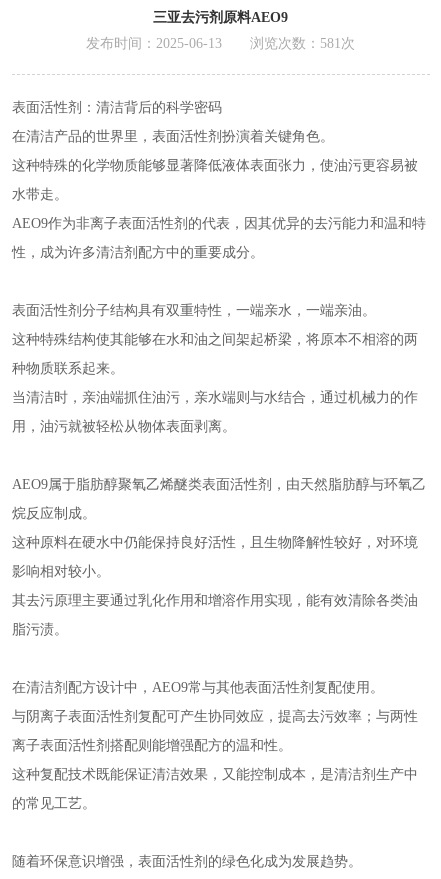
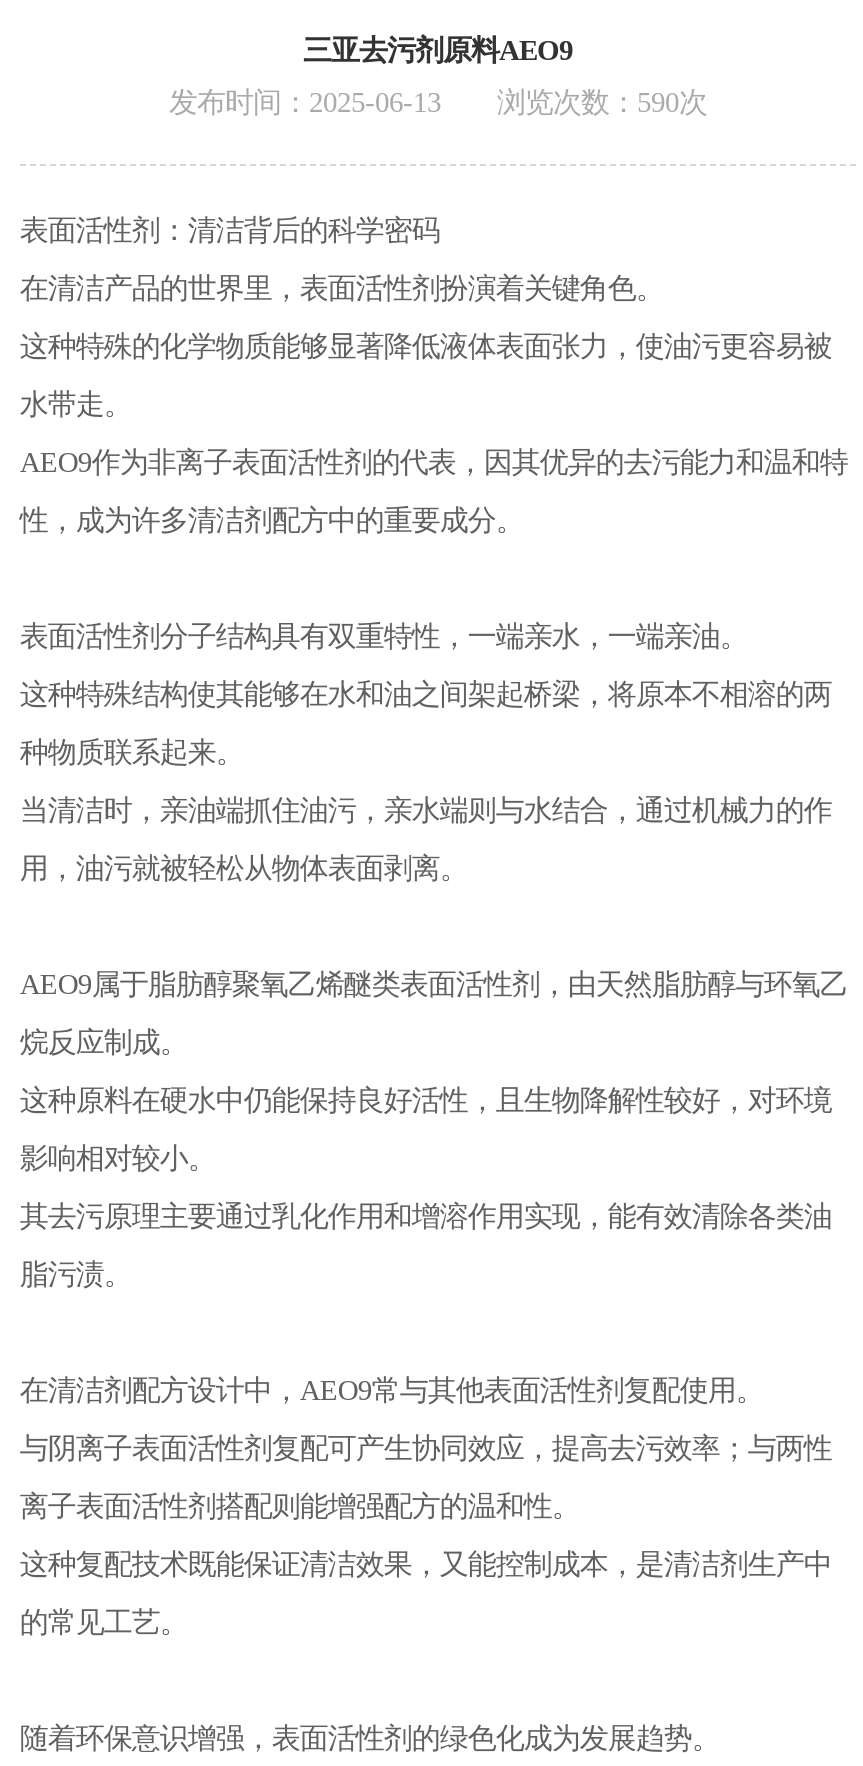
[86,35,355,51] 发布时间：2025-06-13 浏览次数：581次 -> [169,87,707,119] 发布时间：2025-06-13 浏览次数：590次

